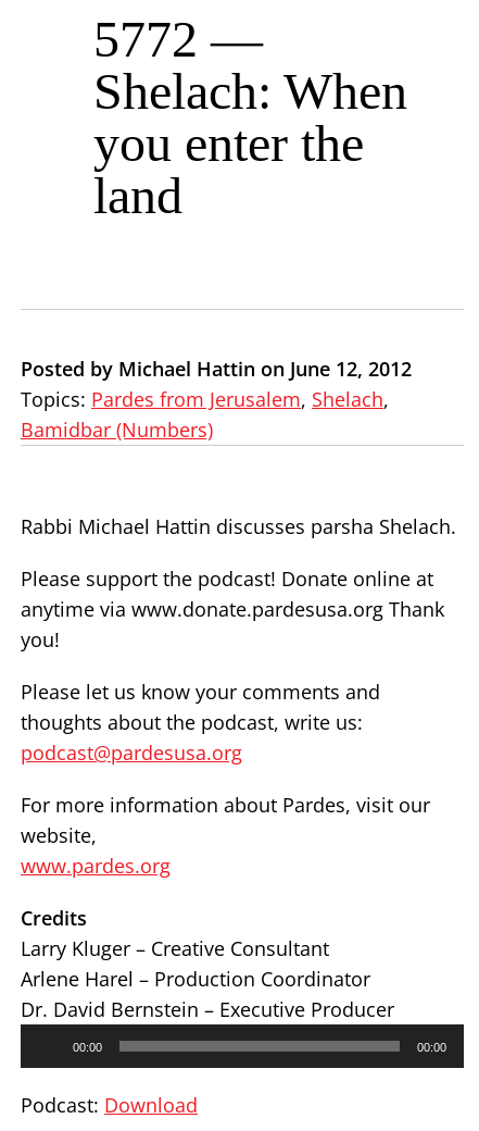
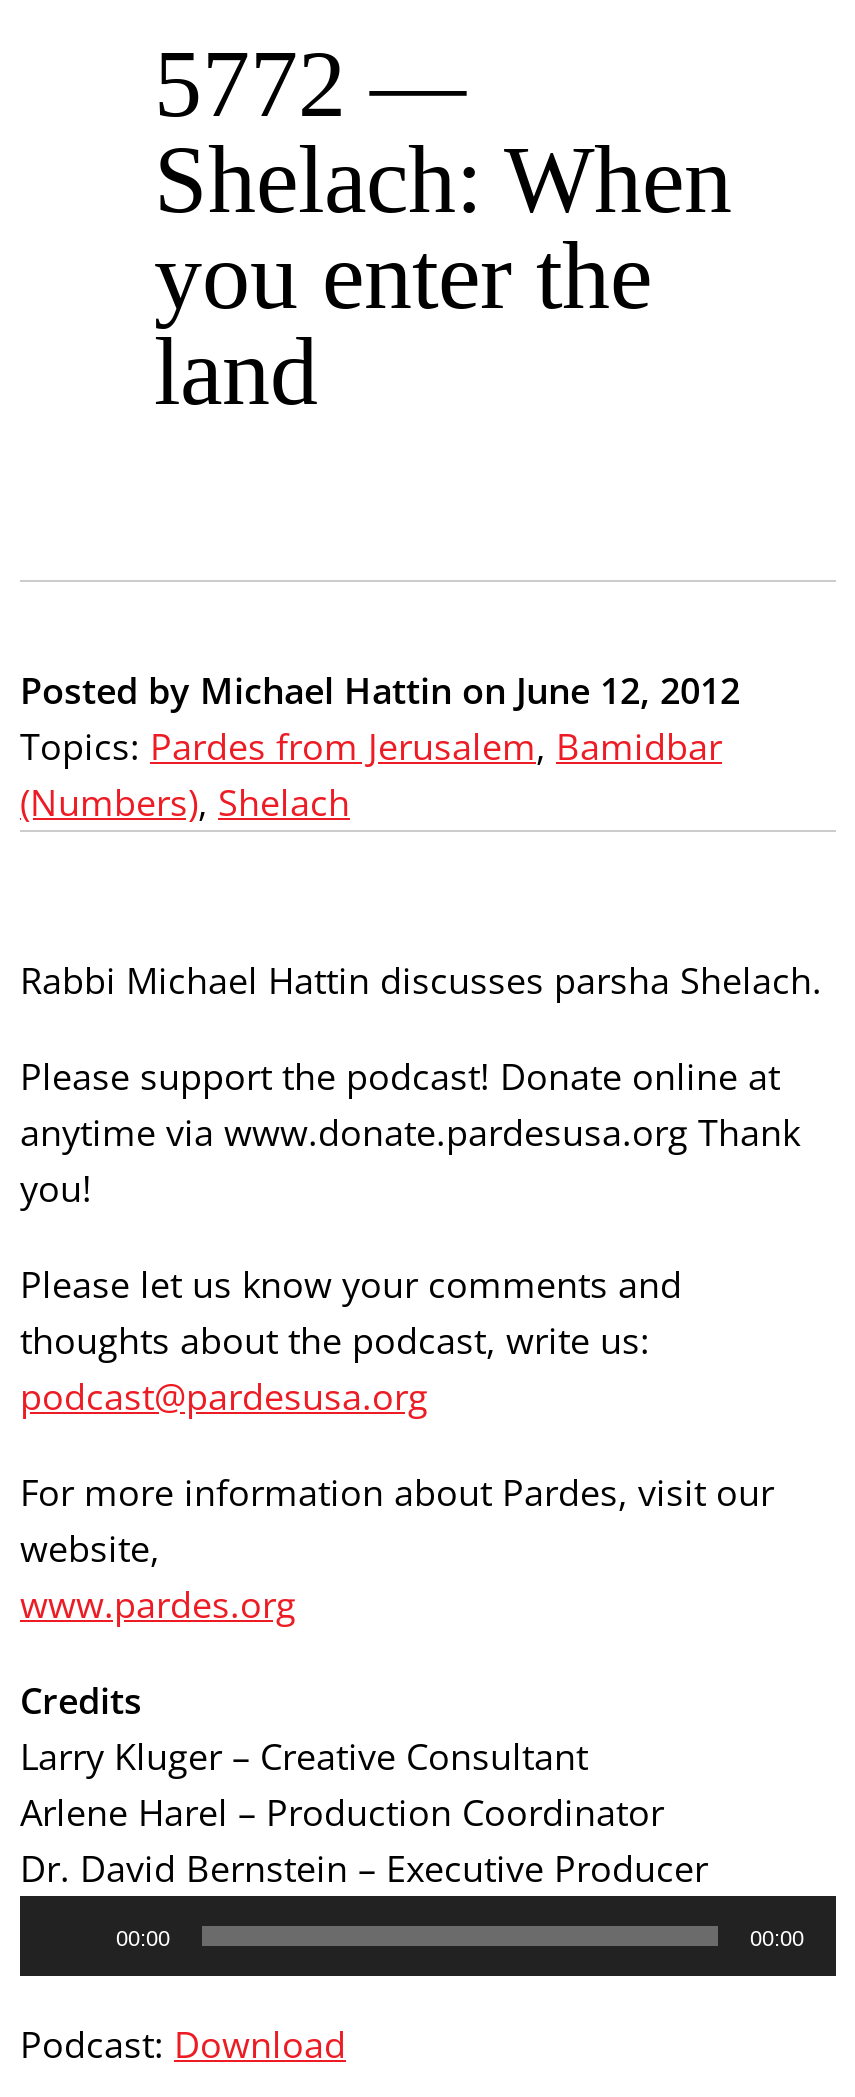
[21,386,389,443] Topics: Pardes from Jerusalem, Shelach, | Bamidbar (Numbers) -> [20,722,722,826] Topics: Pardes from Jerusalem, Bamidbar | (Numbers), Shelach

